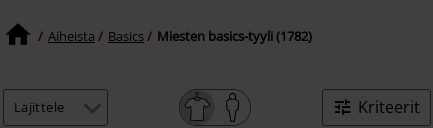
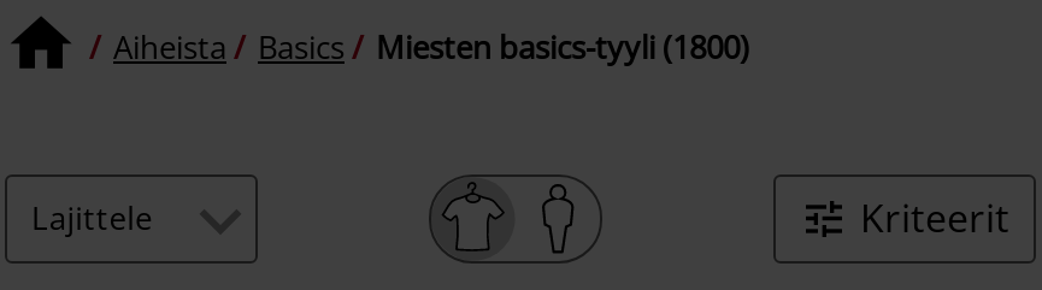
[157,27,312,45] Miesten basics-tyyli (1782) -> [376,26,749,69] Miesten basics-tyyli (1800)

